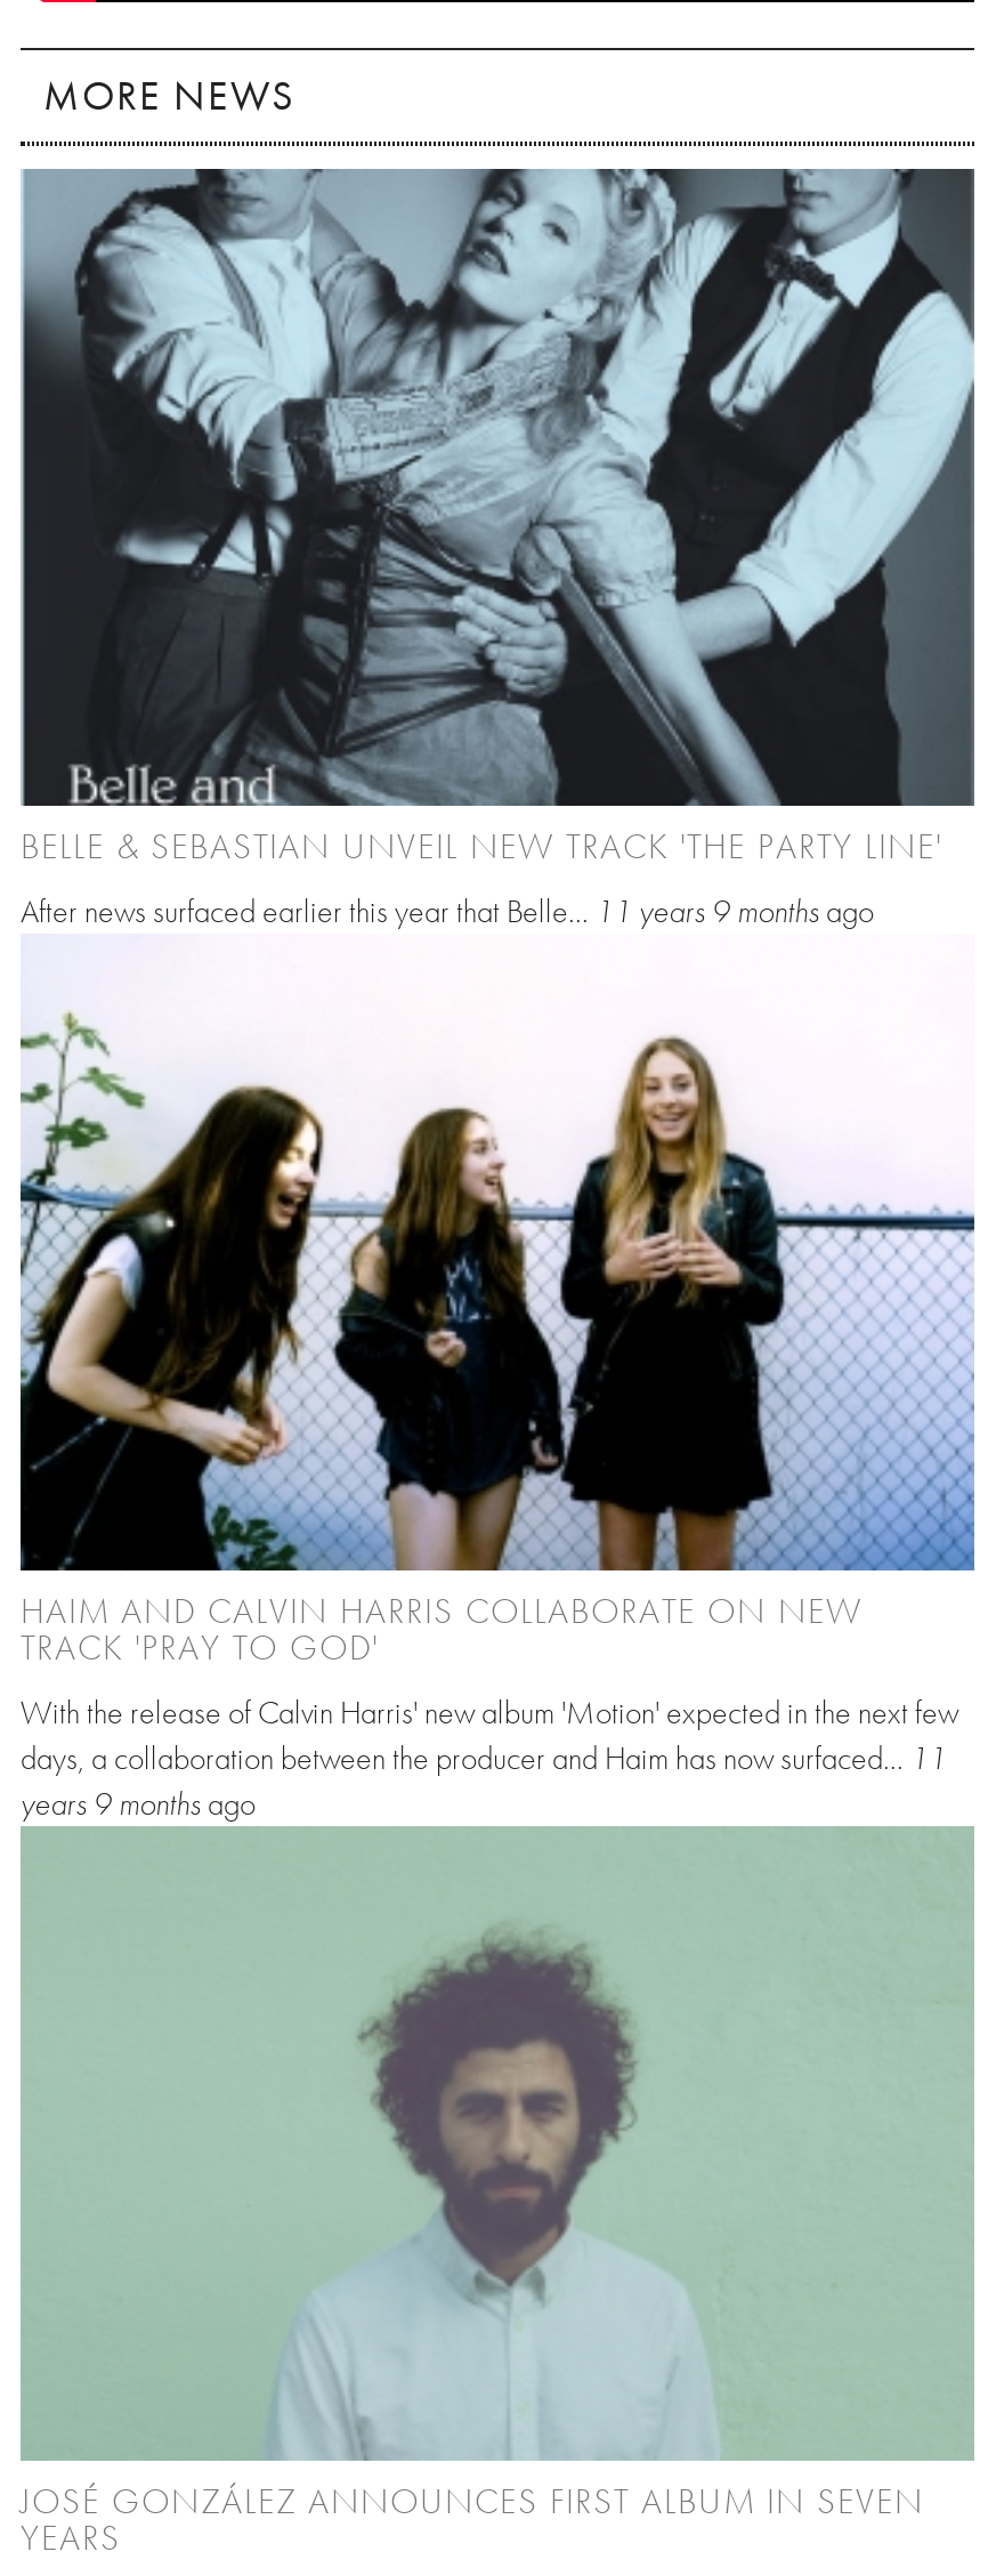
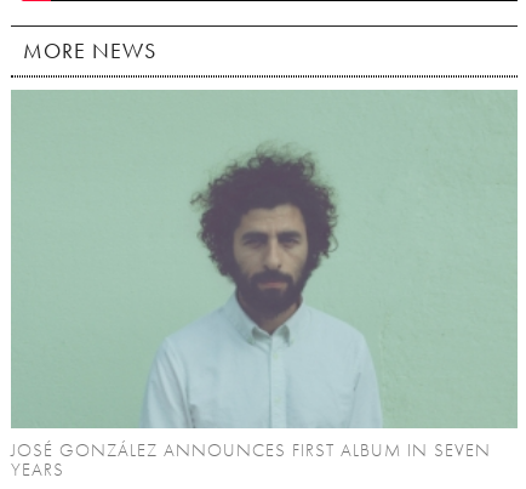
[21,169,972,931] [image] | BELLE & SEBASTIAN UNVEIL NEW TRACK 'THE PARTY LINE' | After news surfaced earlier this year that Belle... 11 years 9 months ago -> none
[18,1009,974,1823] [image] | HAIM AND CALVIN HARRIS COLLABORATE ON NEW | TRACK 'PRAY TO GOD' | With the release of Calvin Harris' new album 'Motion' expected in the next few | days, a collaboration between the producer and Haim has now surfaced... 11 | years 9 months ago -> none

